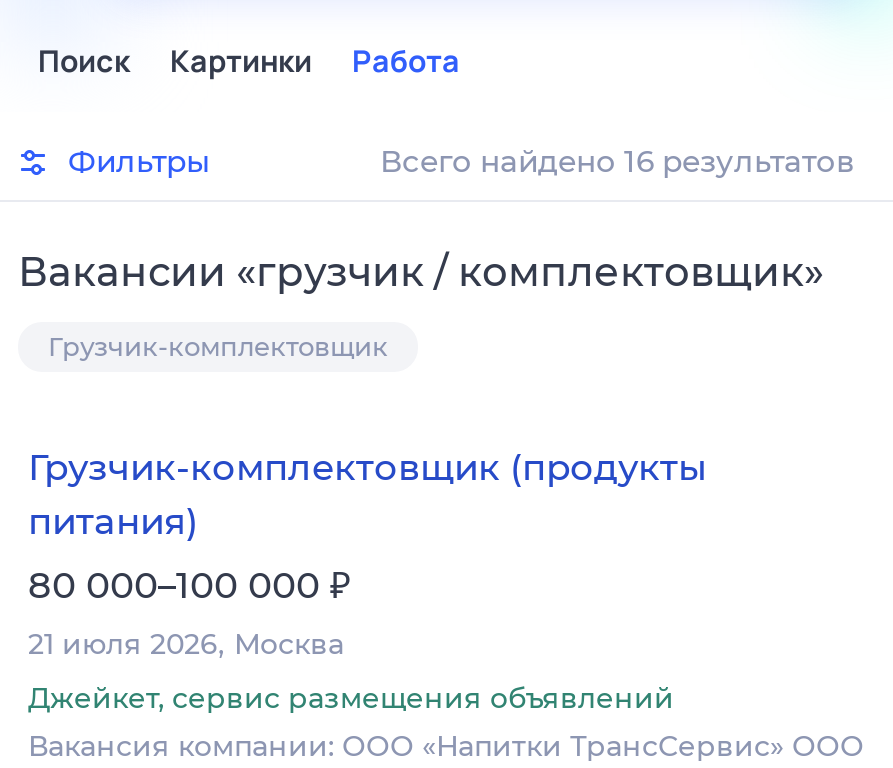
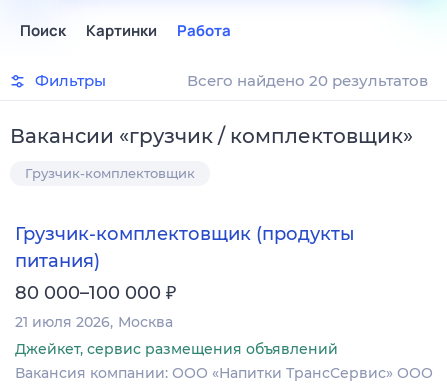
[380,142,854,180] Всего найдено 16 результатов -> [187,71,428,90] Всего найдено 20 результатов

